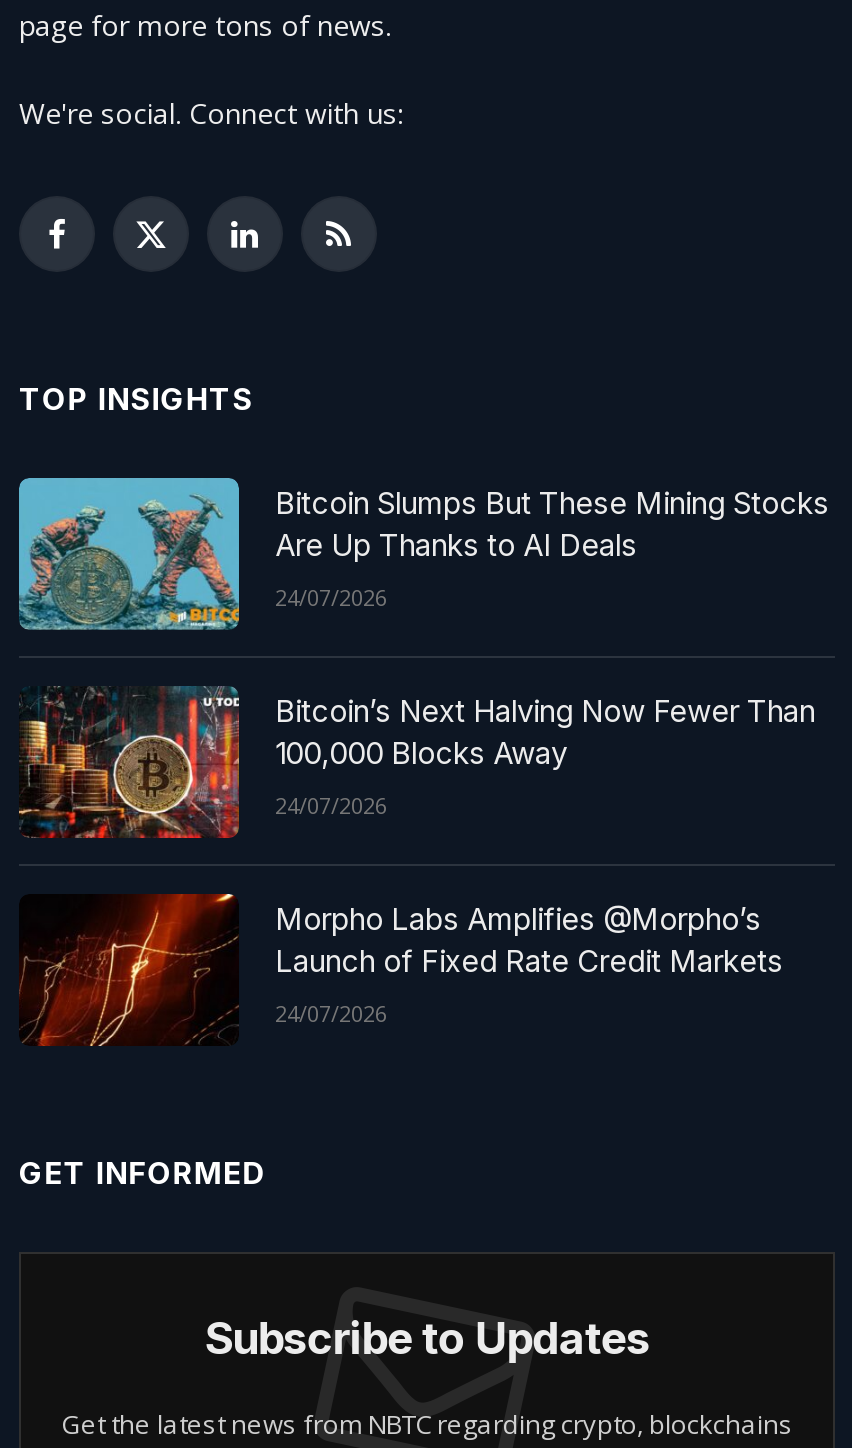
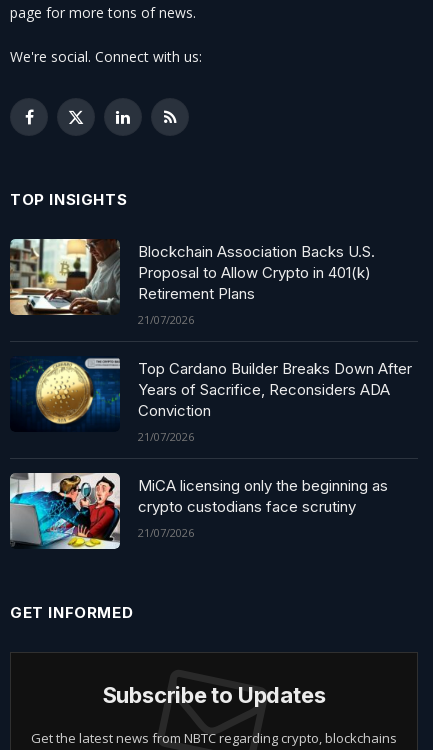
[17,476,829,632] [image] | Bitcoin Slumps But These Mining Stocks | Are Up Thanks to AI Deals -> [9,238,375,316] [image] | Blockchain Association Backs U.S. | Proposal to Allow Crypto in 401(k) | Retirement Plans
[275,582,387,612] 24/07/2026 -> [138,312,194,327] 21/07/2026
[17,686,815,840] [image] | Bitcoin’s Next Halving Now Fewer Than | 100,000 Blocks Away -> [11,357,412,425] [image] | Top Cardano Builder Breaks Down After | Years of Sacrifice, Reconsiders ADA | Conviction
[275,790,387,820] 24/07/2026 -> [138,429,194,444] 21/07/2026
[19,892,783,1048] [image] | Morpho Labs Amplifies @Morpho’s | Launch of Fixed Rate Credit Markets -> [9,472,388,550] [image] | MiCA licensing only the beginning as | crypto custodians face scrutiny
[275,998,387,1028] 24/07/2026 -> [138,525,194,540] 21/07/2026

